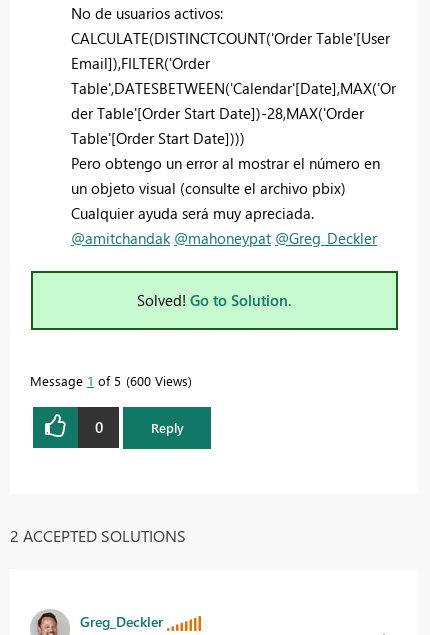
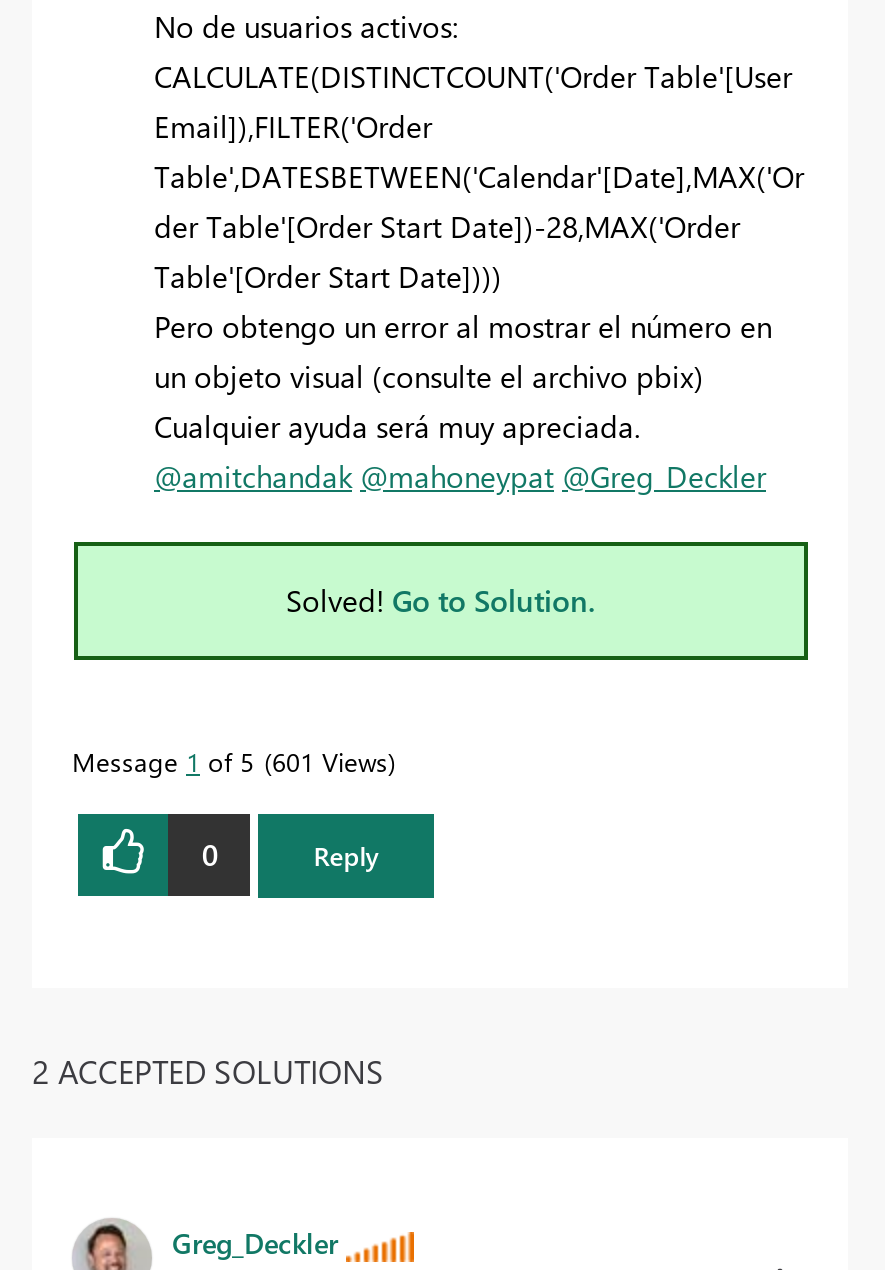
[30,372,188,389] Message 1 of 5 600 Views -> [72,743,388,777] Message 1 of 5 601 Views

